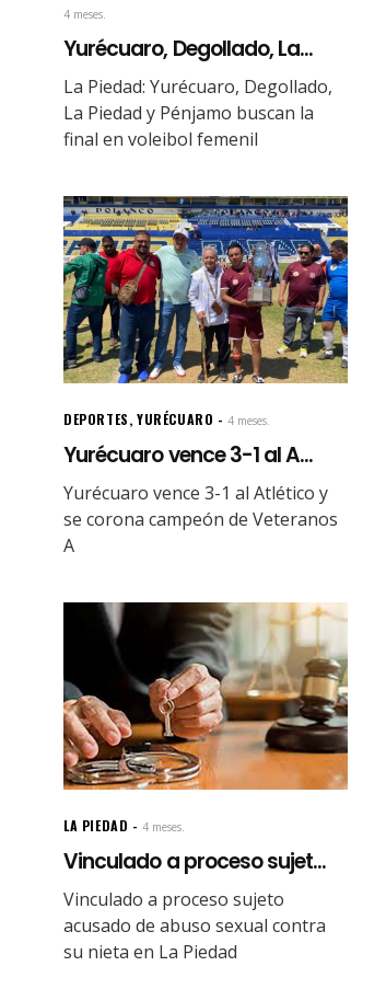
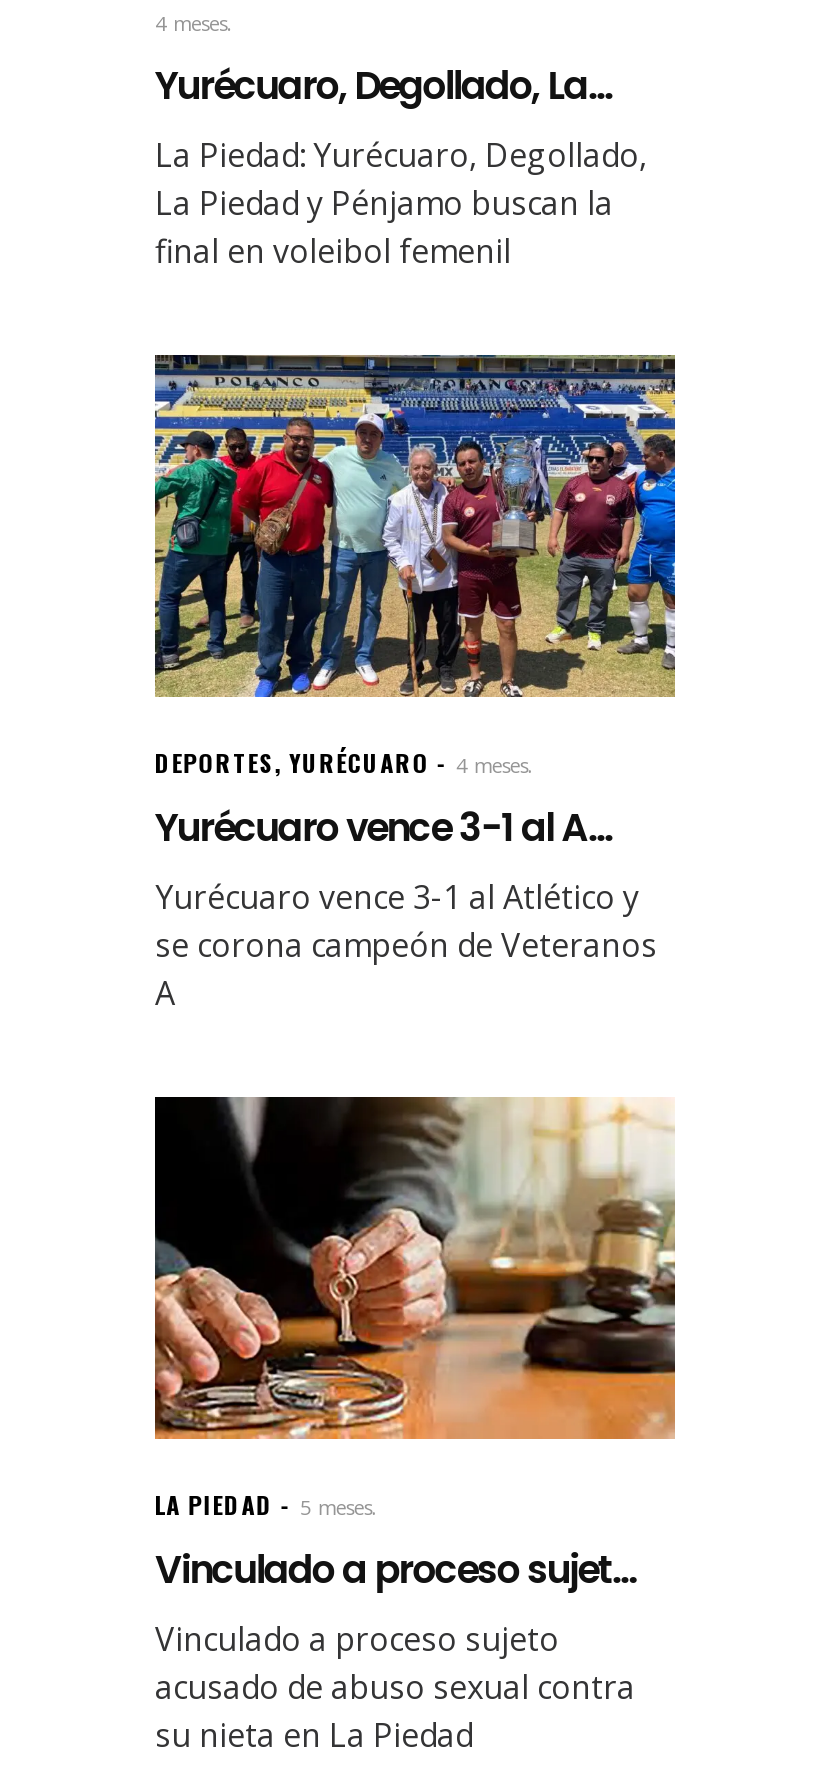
[63,816,185,835] LA PIEDAD 4 meses. -> [155,1487,378,1521] LA PIEDAD 5 meses.

